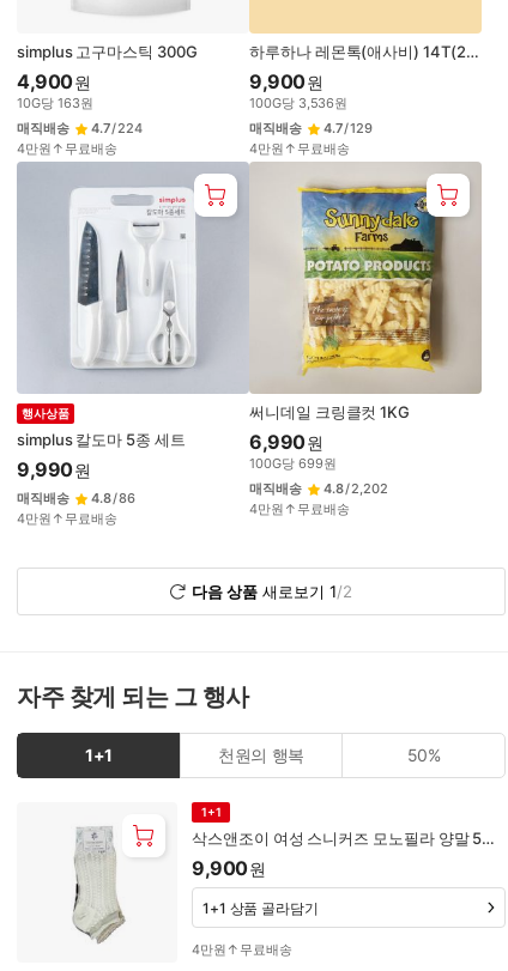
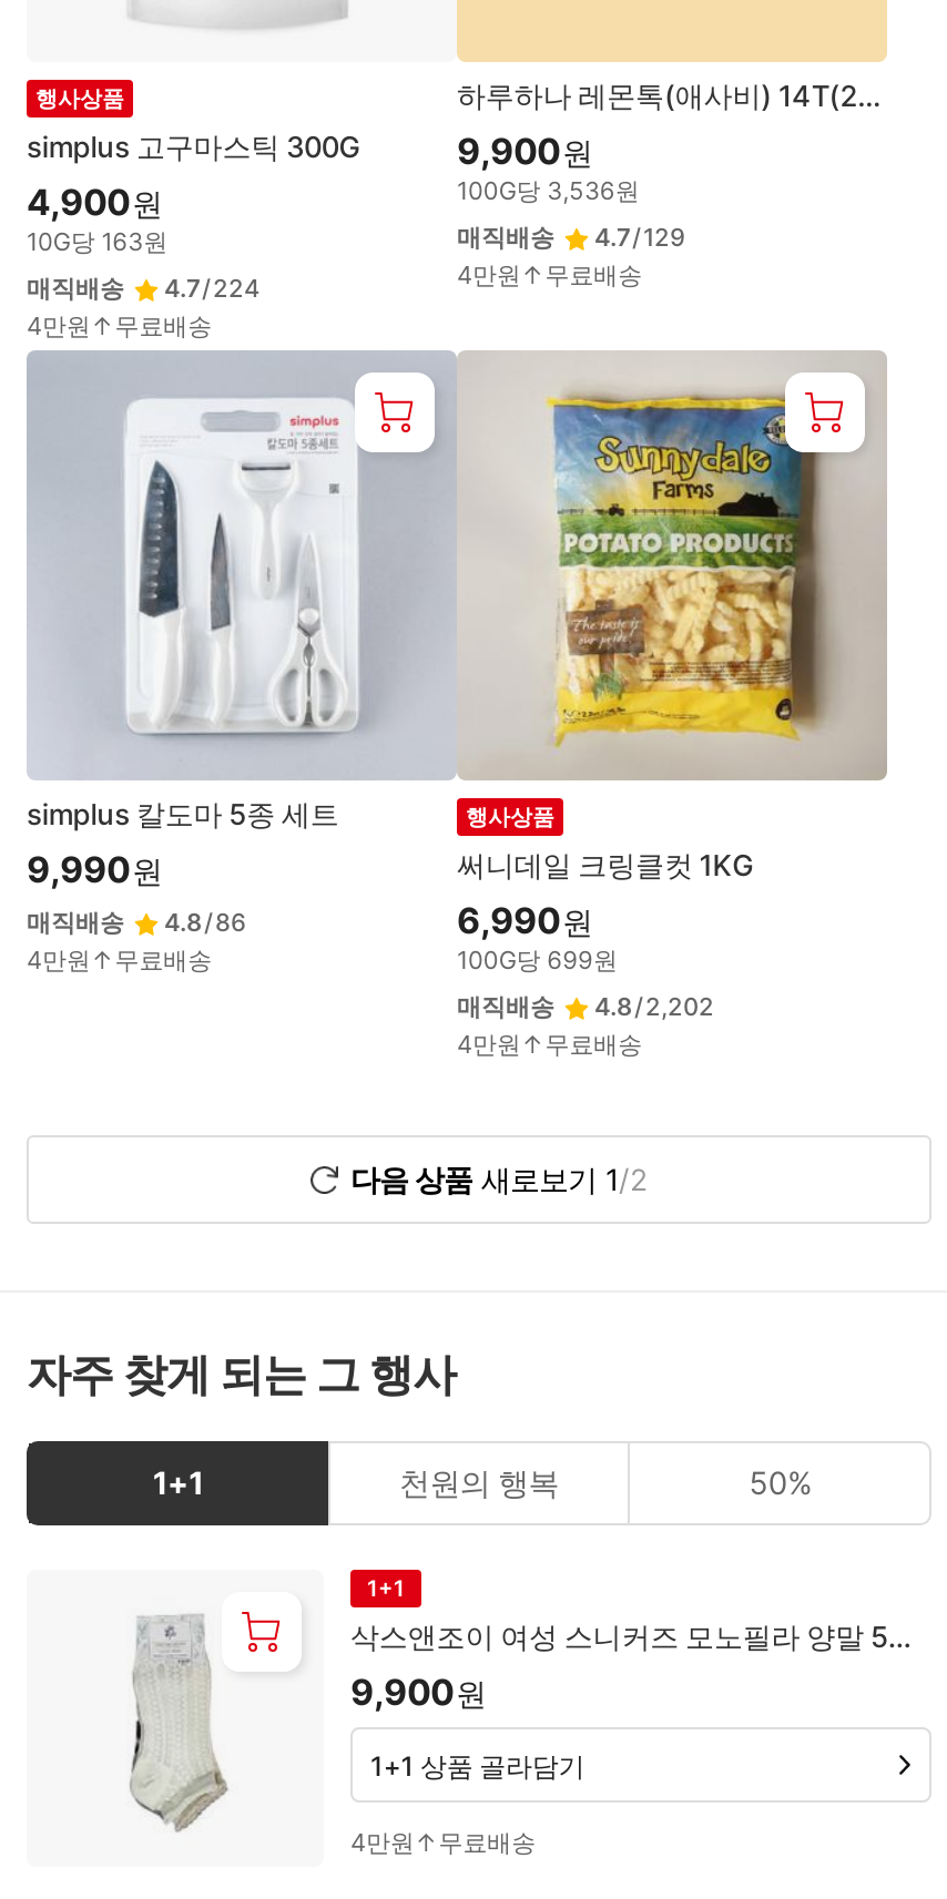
none -> [35,84,124,111] 행사상품
[22,406,69,420] 행사상품 -> none
none -> [466,803,554,829] 행사상품

